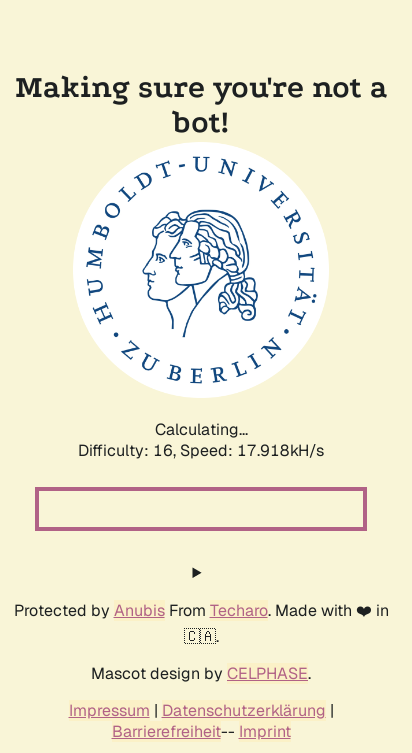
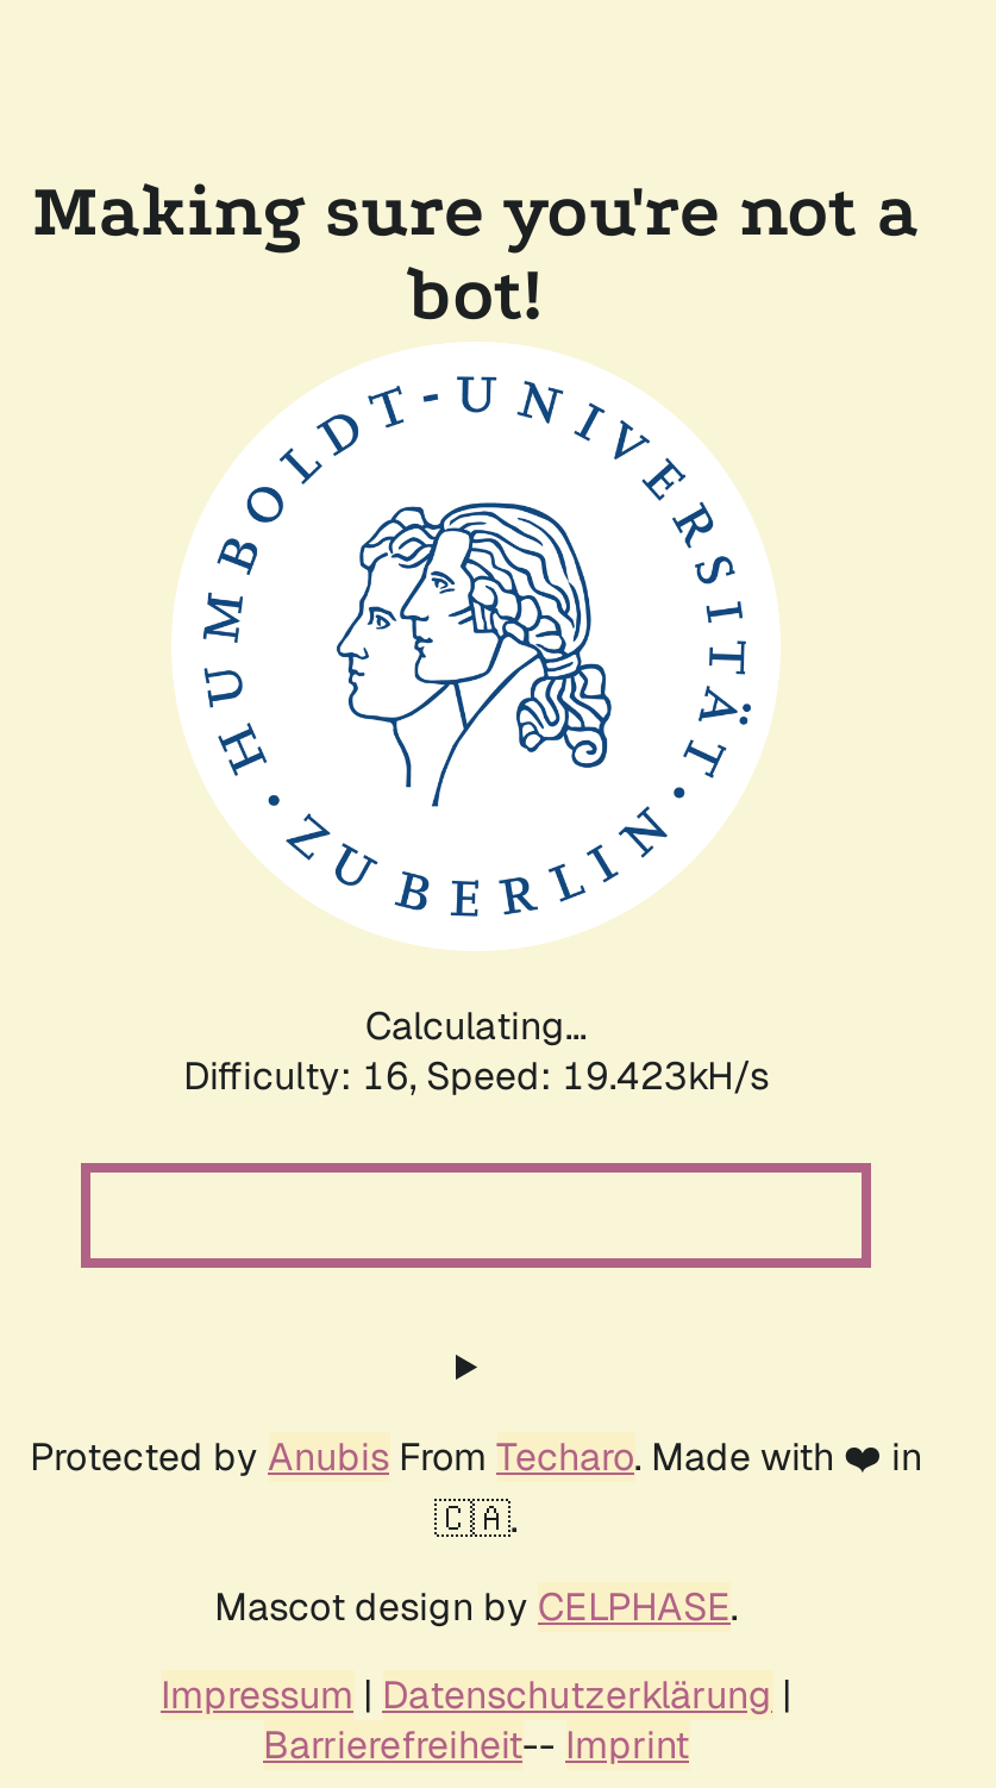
[78,440,324,461] Difficulty: 16, Speed: 17.918kH/s -> [183,1051,769,1101] Difficulty: 16, Speed: 19.423kH/s

